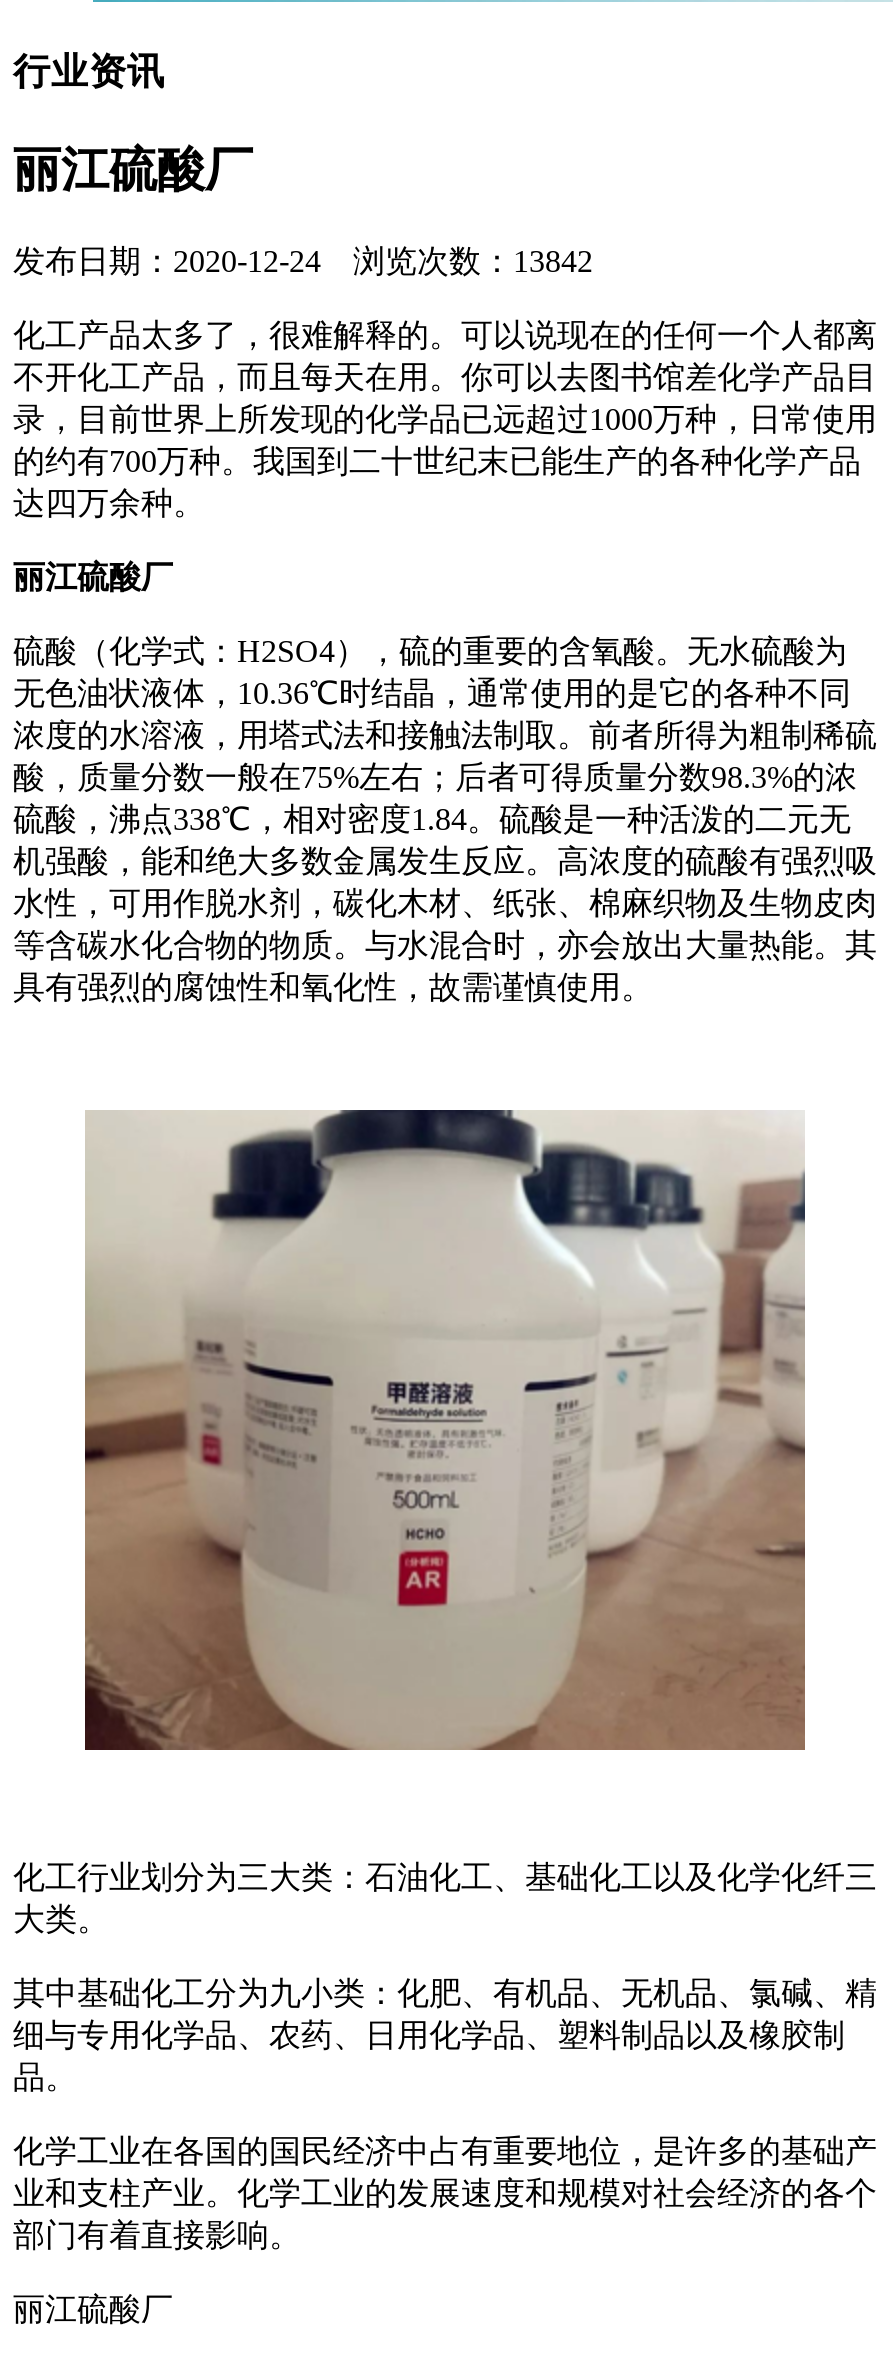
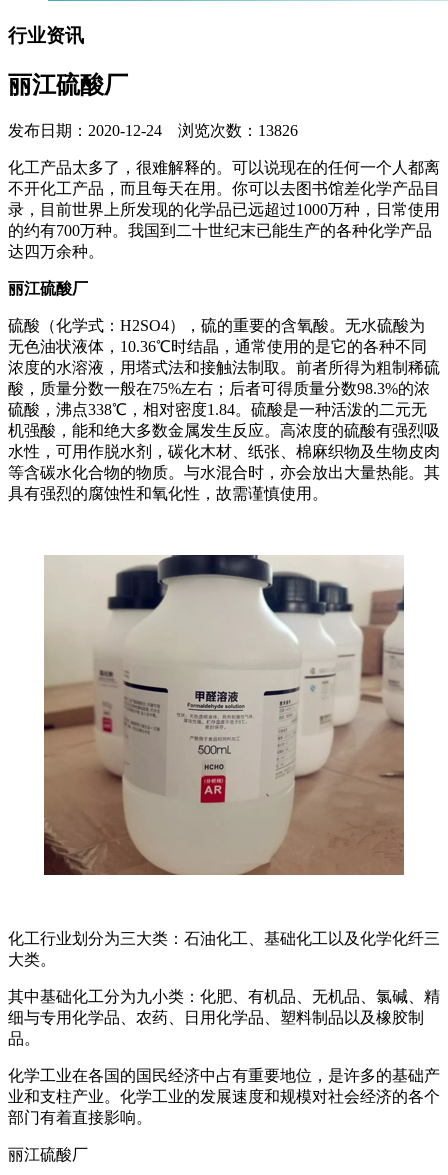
[13,244,593,278] 发布日期：2020-12-24 浏览次数：13842 -> [8,122,298,139] 发布日期：2020-12-24 浏览次数：13826

